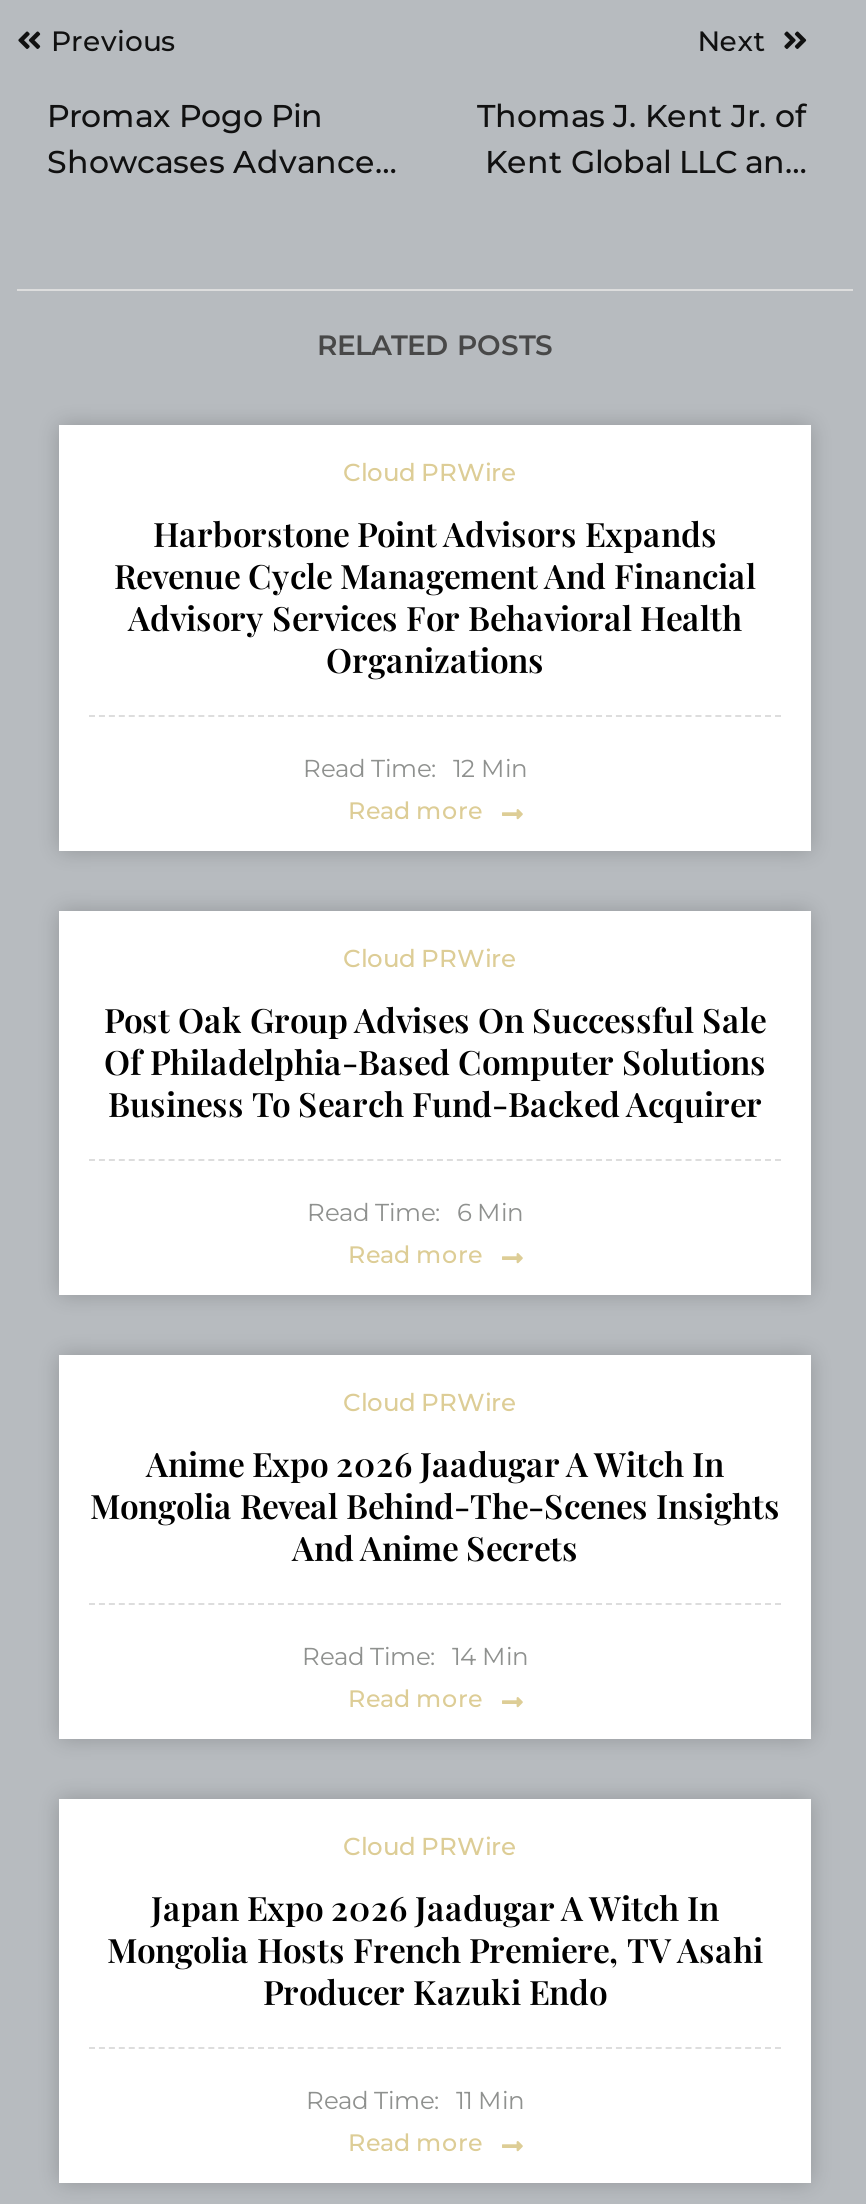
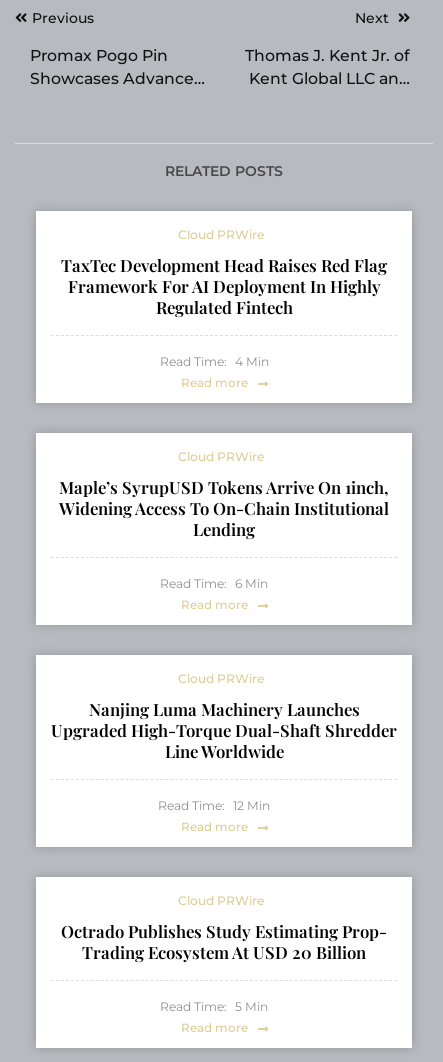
[114,512,756,682] Harborstone Point Advisors Expands | Revenue Cycle Management And Financial | Advisory Services For Behavioral Health | Organizations -> [61,254,387,318] TaxTec Development Head Raises Red Flag | Framework For AI Deployment In Highly | Regulated Fintech
[303,754,527,784] Read Time: 12 Min -> [159,354,268,369] Read Time: 4 Min
[104,998,766,1126] Post Oak Group Advises On Successful Sale | Of Philadelphia-Based Computer Solutions | Business To Search Fund-Backed Acquirer -> [59,476,389,540] Maple’s SyrupUSD Tokens Arrive On 1inch, | Widening Access To On-Chain Institutional | Lending
[90,1442,780,1570] Anime Expo 2026 Jaadugar A Witch In | Mongolia Reveal Behind-The-Scenes Insights | And Anime Secrets -> [51,698,397,762] Nanjing Luma Machinery Launches | Upgraded High-Torque Dual-Shaft Shredder | Line Worldwide
[302,1642,528,1672] Read Time: 14 Min -> [158,798,270,813] Read Time: 12 Min
[107,1886,763,2014] Japan Expo 2026 Jaadugar A Witch In | Mongolia Hosts French Premiere, TV Asahi | Producer Kazuki Endo -> [61,920,387,963] Octrado Publishes Study Estimating Prop- | Trading Ecosystem At USD 20 Billion
[306,2086,524,2116] Read Time: 11 Min -> [160,999,268,1014] Read Time: 5 Min

